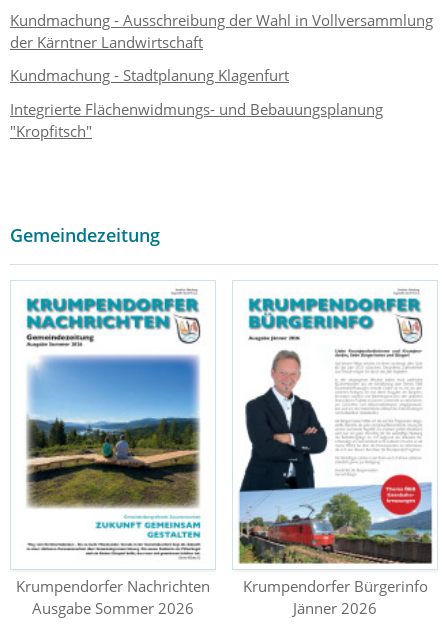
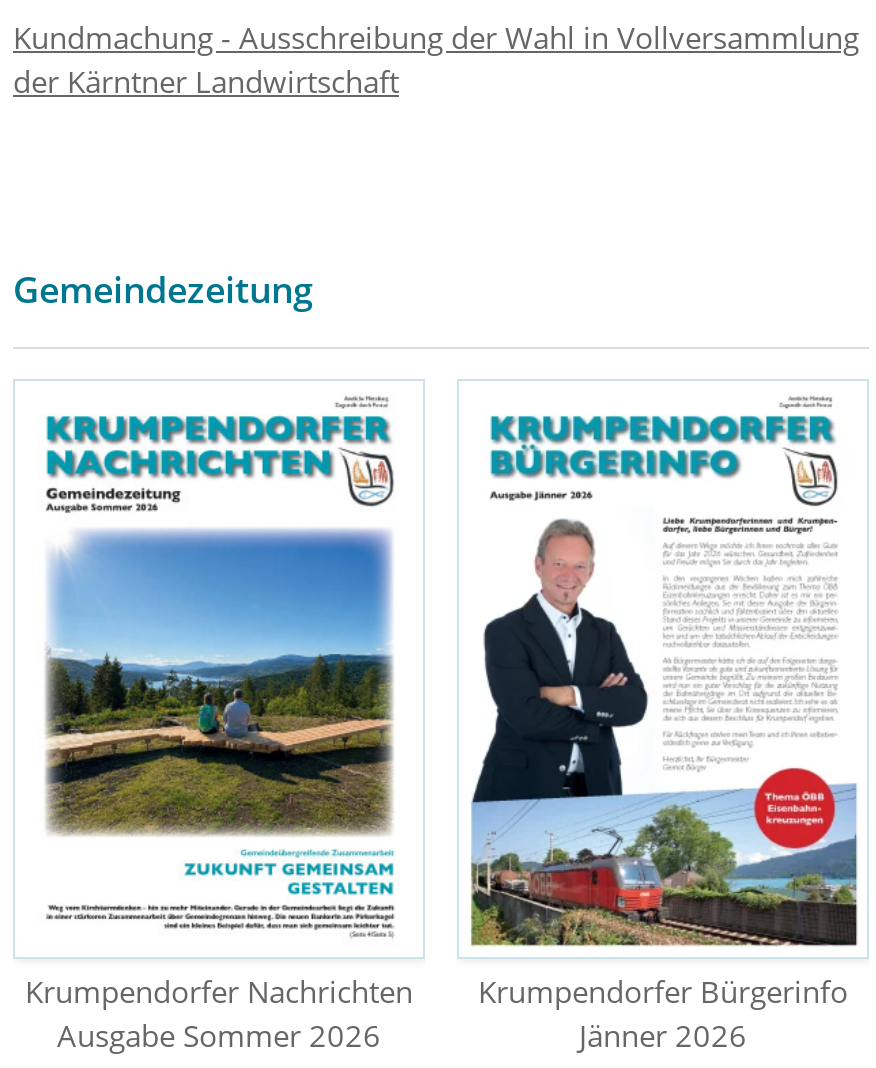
[10,65,383,140] Kundmachung - Stadtplanung Klagenfurt | Integrierte Flächenwidmungs- und Bebauungsplanung | "Kropfitsch" -> none

